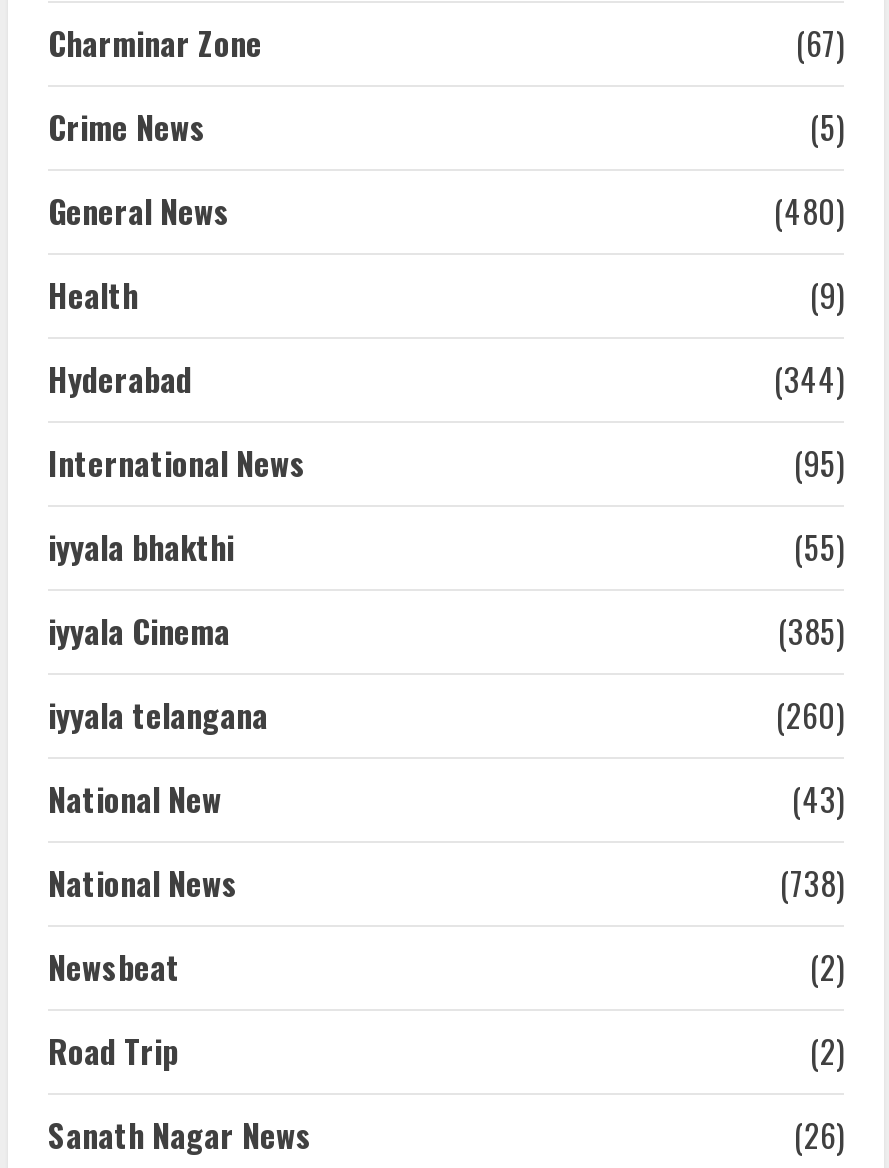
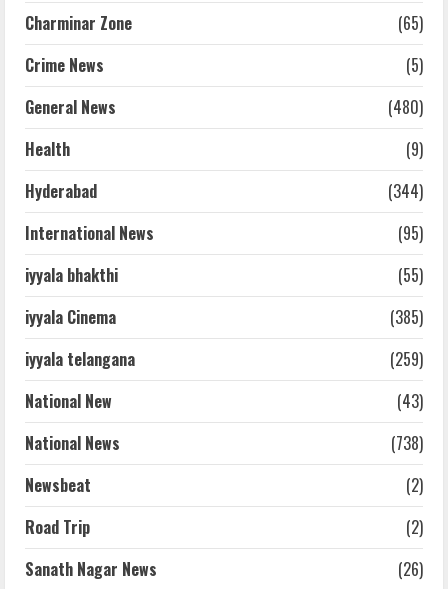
[796,18,844,66] (67) -> [398,10,423,34] (65)
[776,690,844,738] (260) -> [390,346,423,370] (259)

